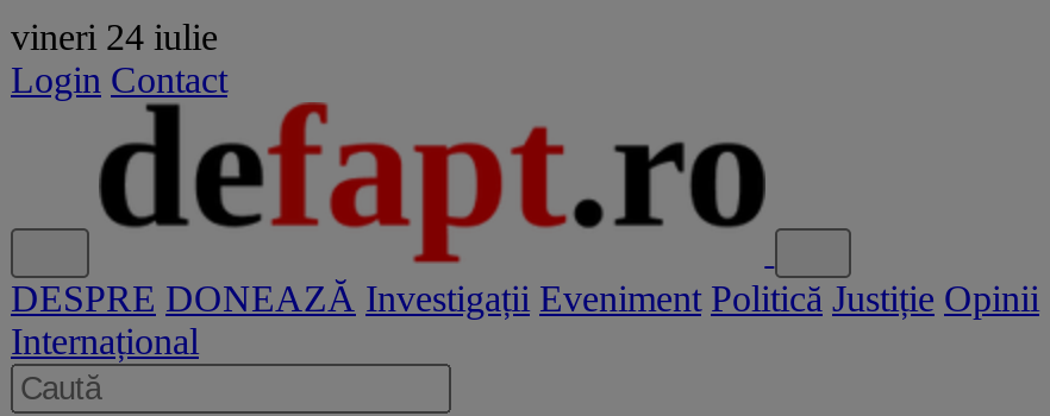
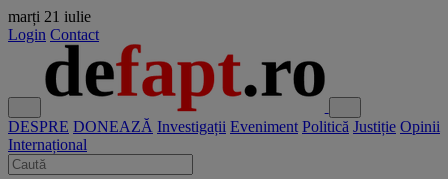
[11,17,218,57] vineri 24 iulie -> [8,8,91,25] marți 21 iulie

